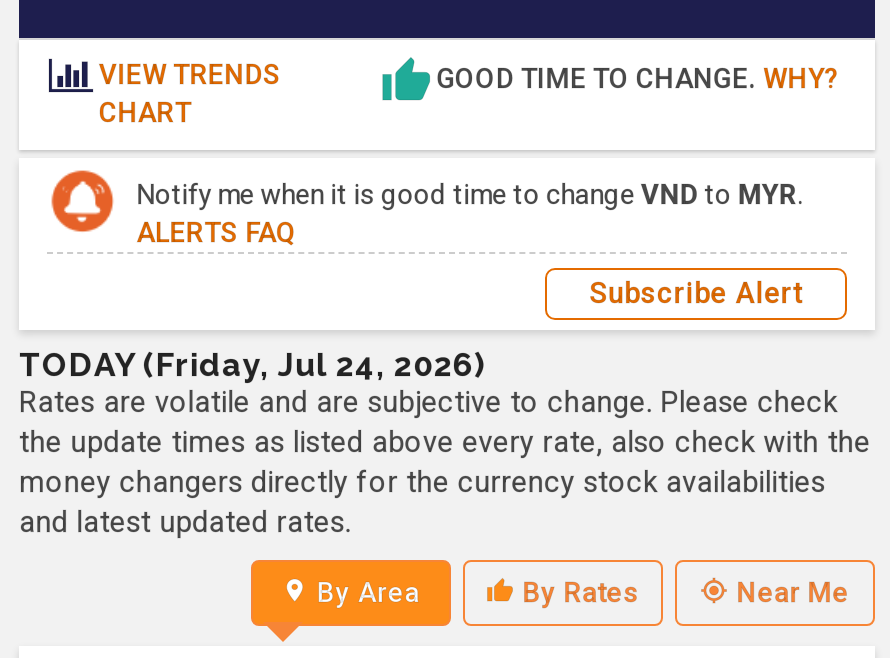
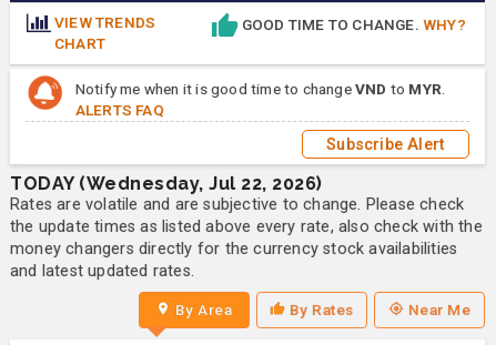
[19,345,485,383] TODAY (Friday, Jul 24, 2026) -> [10,173,322,194] TODAY (Wednesday, Jul 22, 2026)

